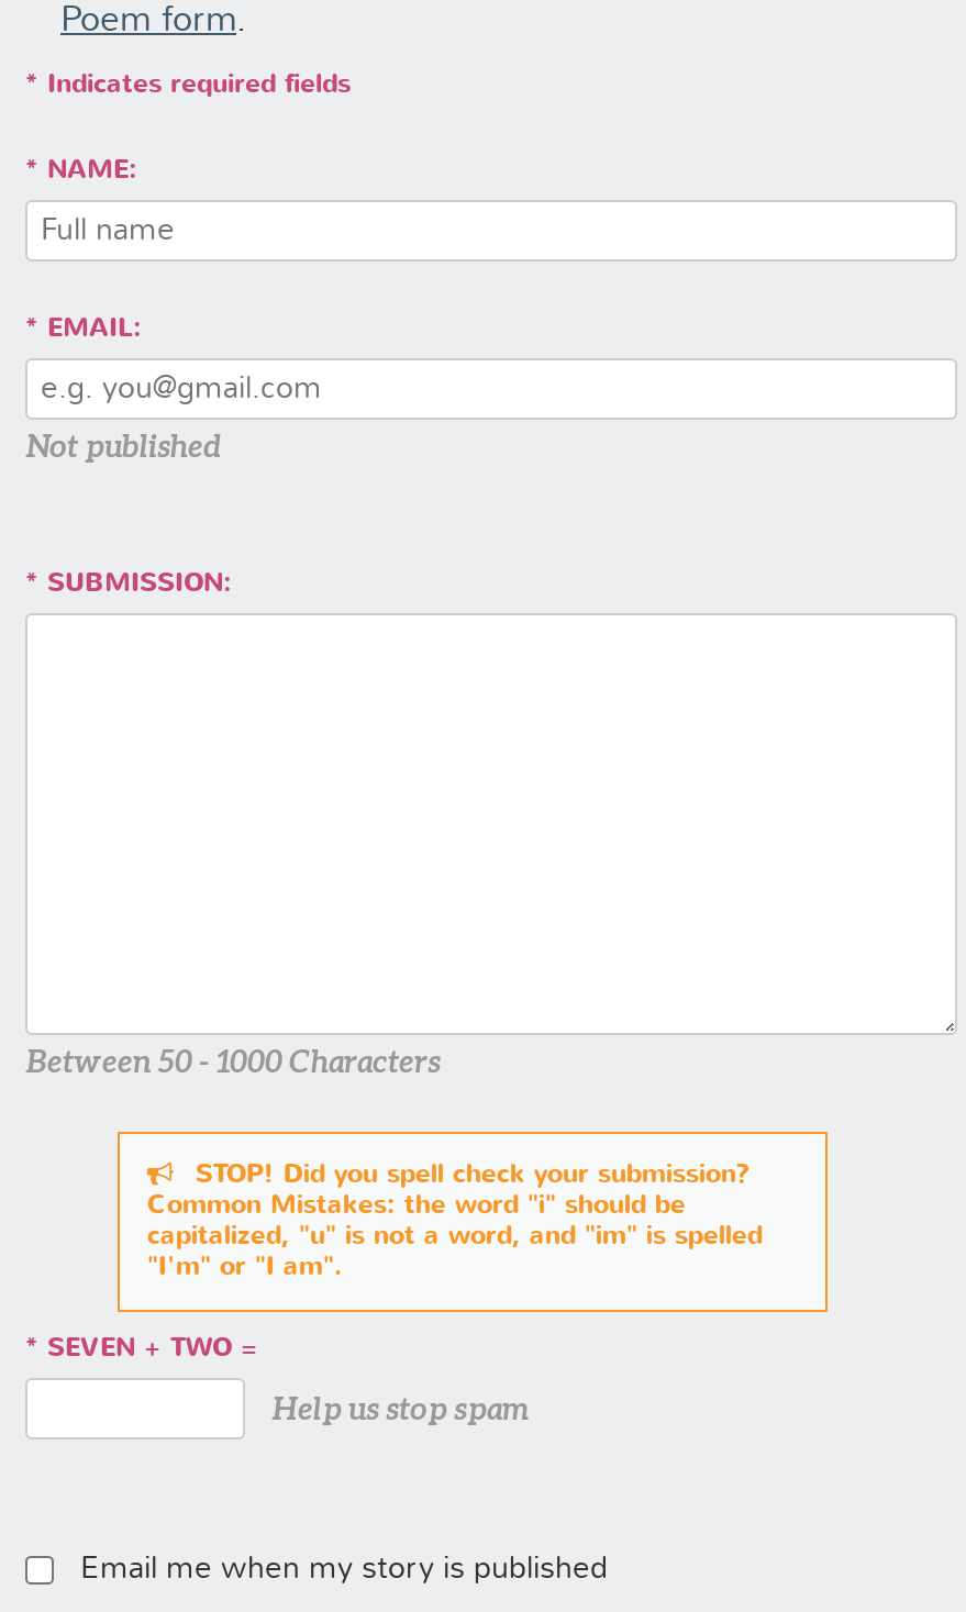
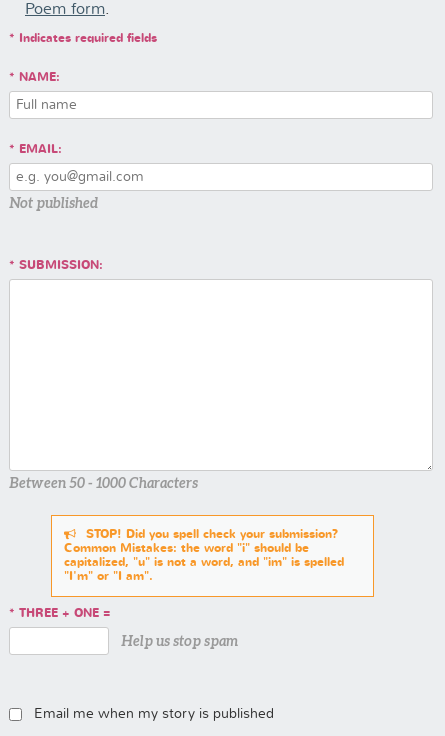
[47,1336,258,1363] SEVEN + TWO = -> [19,608,111,620] THREE + ONE =

